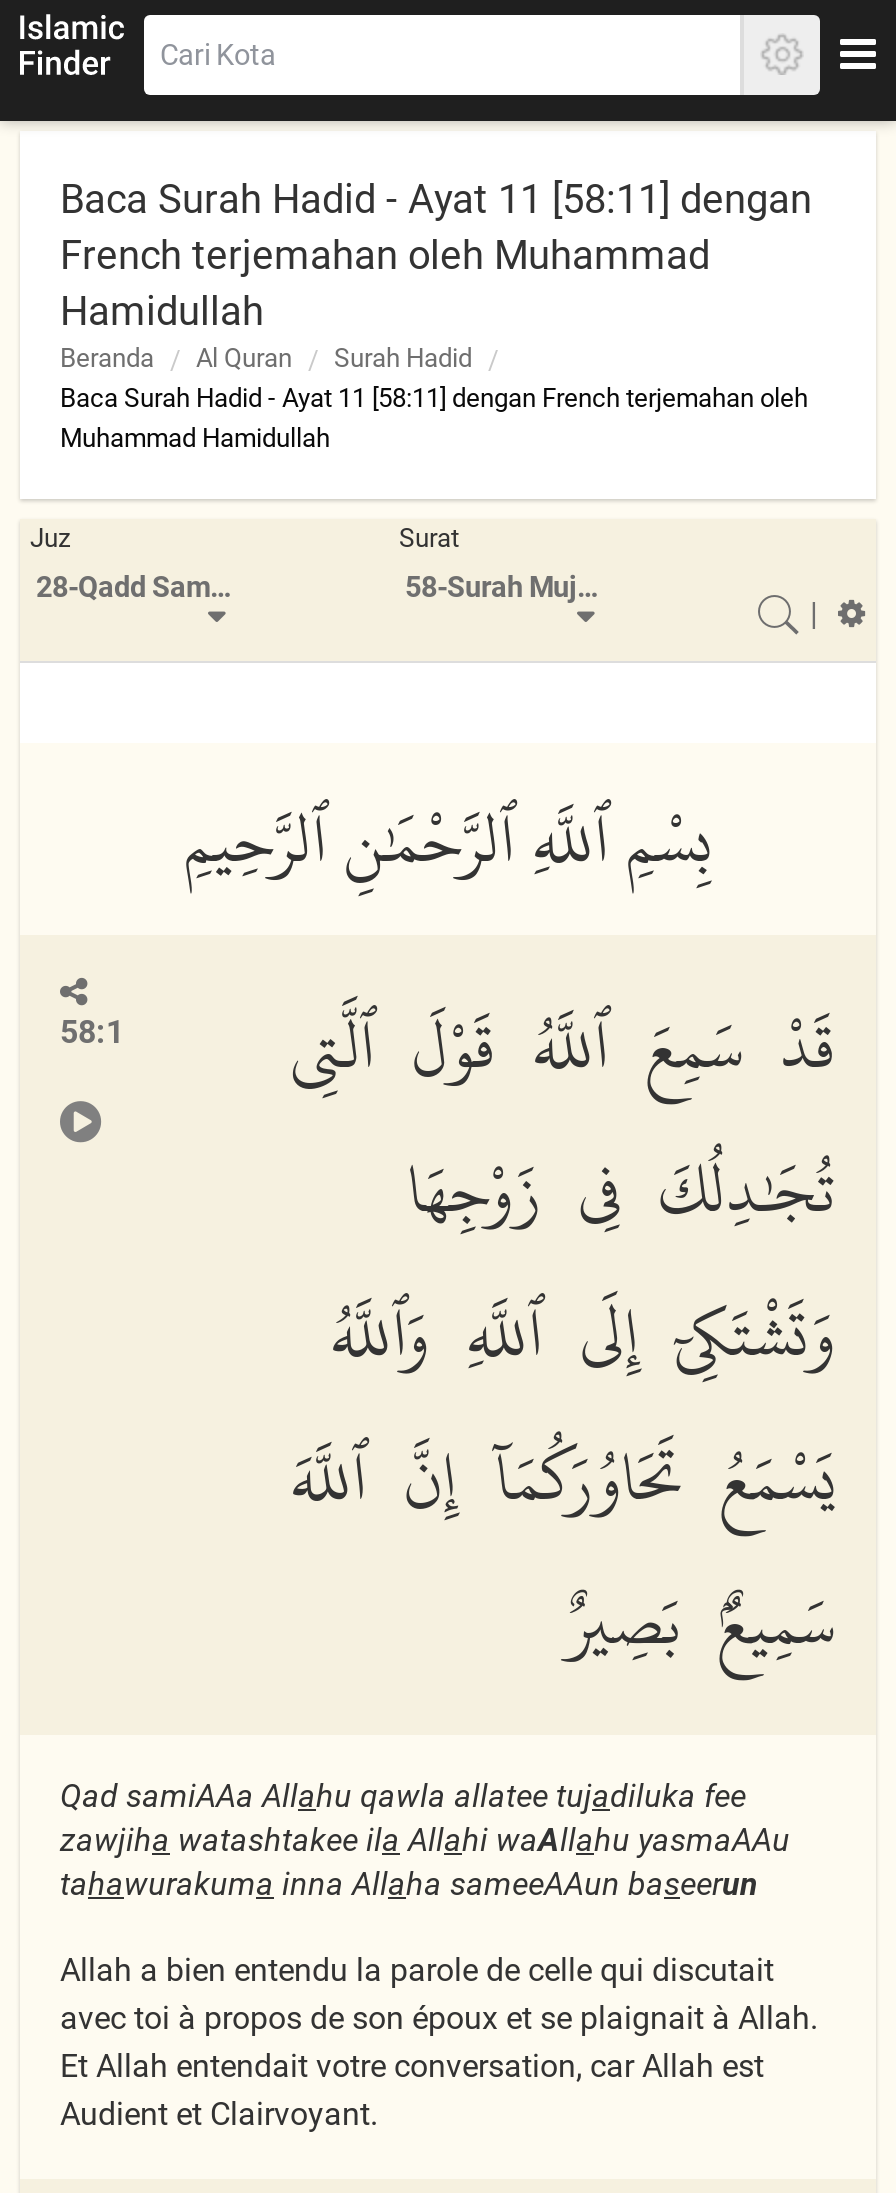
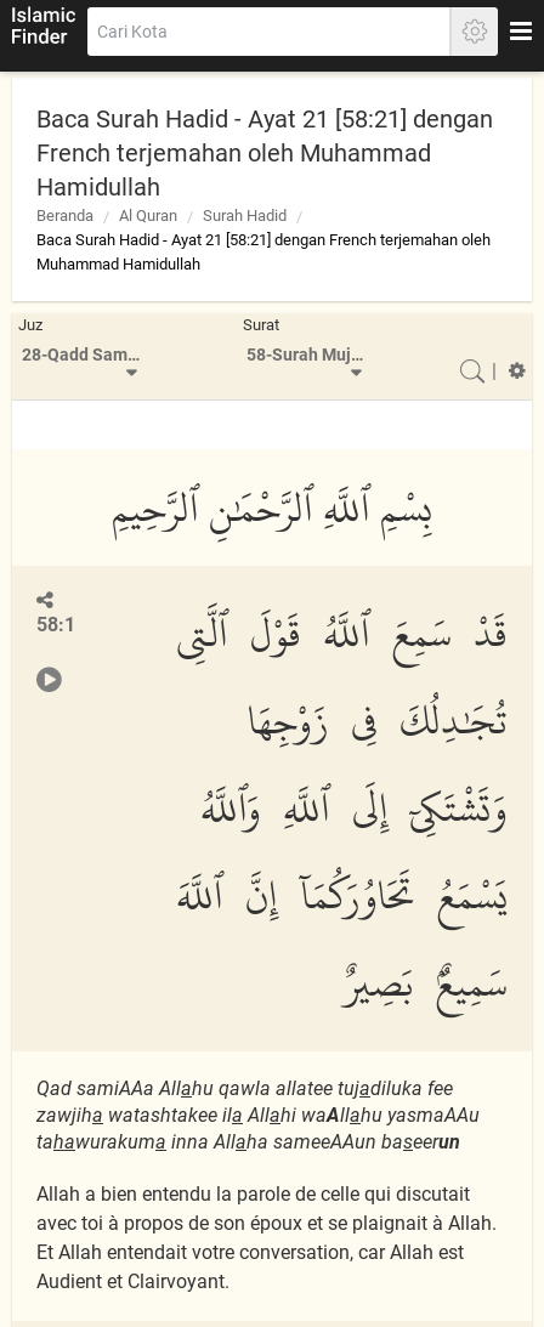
[60,175,812,223] Baca Surah Hadid - Ayat 11 [58:11] dengan -> [36,104,493,134] Baca Surah Hadid - Ayat 21 [58:21] dengan
[60,383,808,413] Baca Surah Hadid - Ayat 11 [58:11] dengan French terjemahan oleh -> [36,231,491,249] Baca Surah Hadid - Ayat 21 [58:21] dengan French terjemahan oleh

